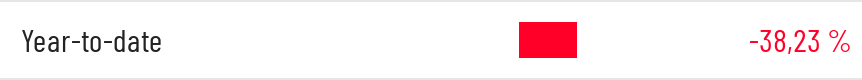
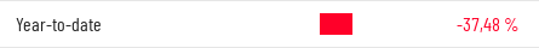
[749,21,853,59] -38,23 % -> [457,12,520,35] -37,48 %

